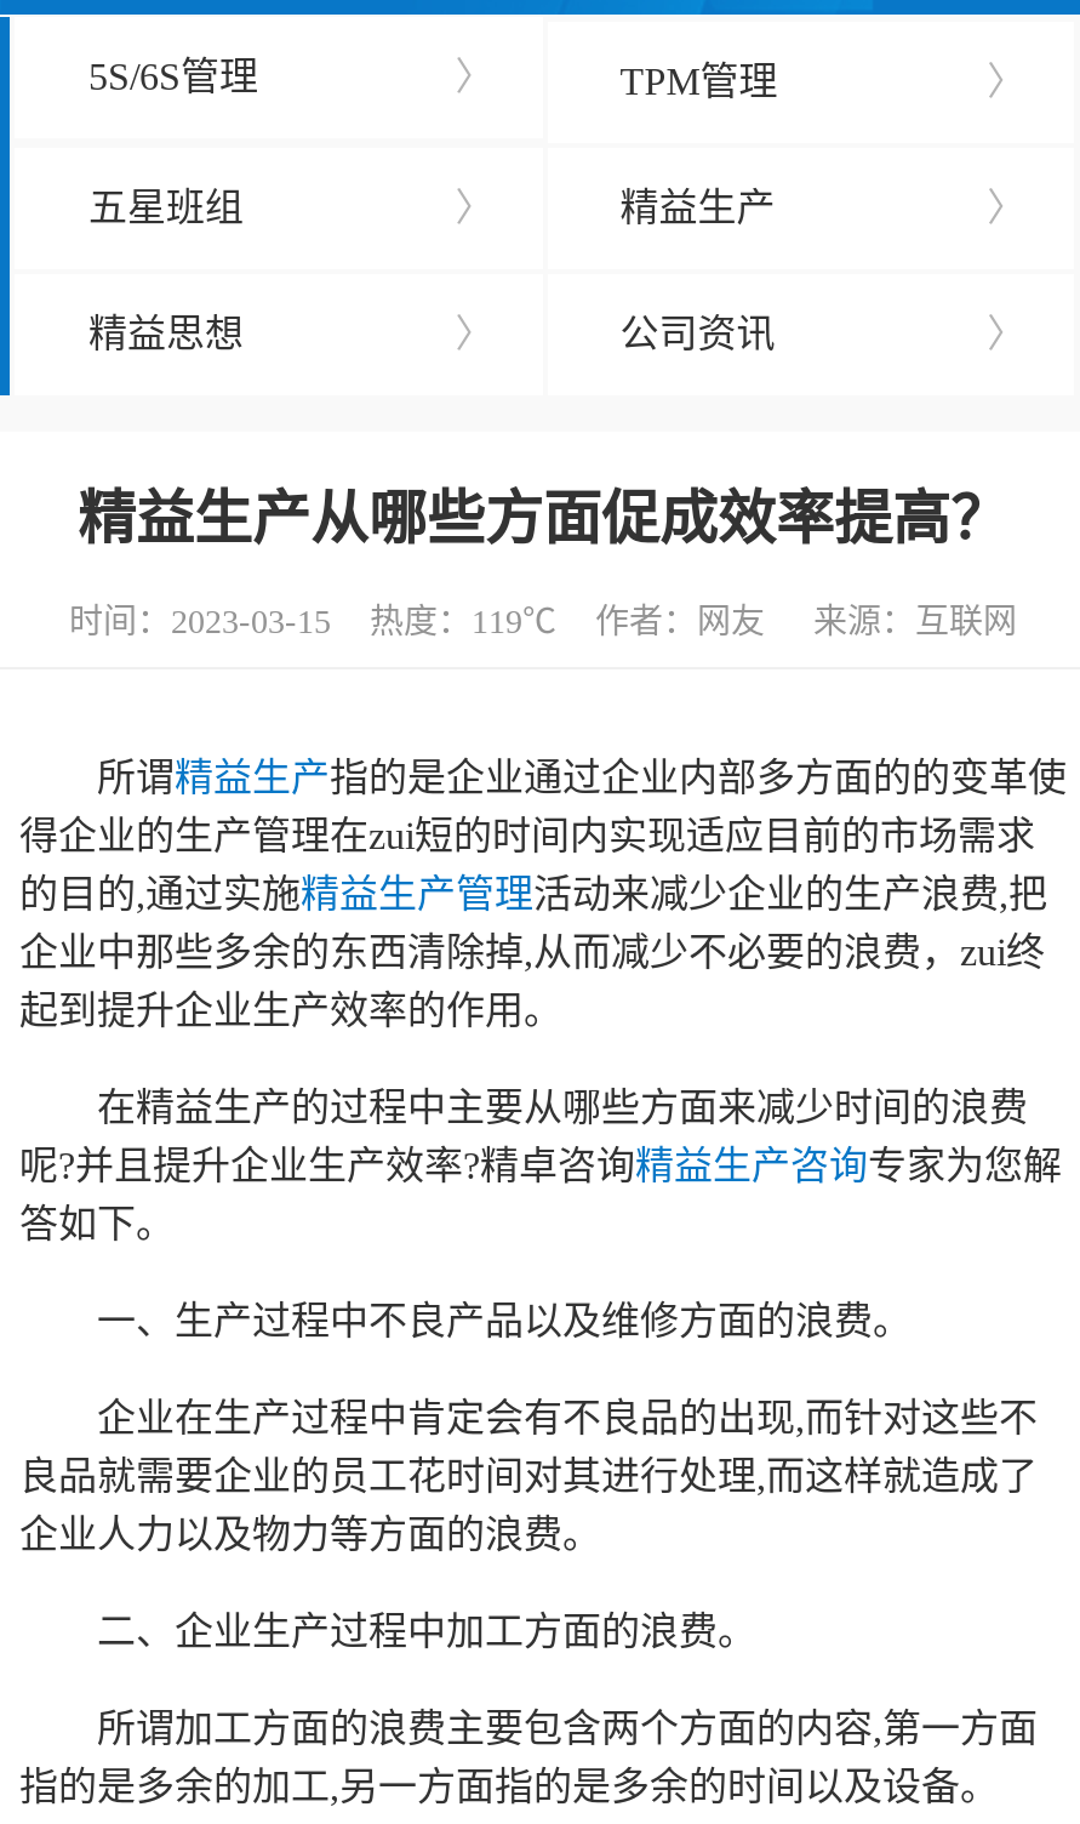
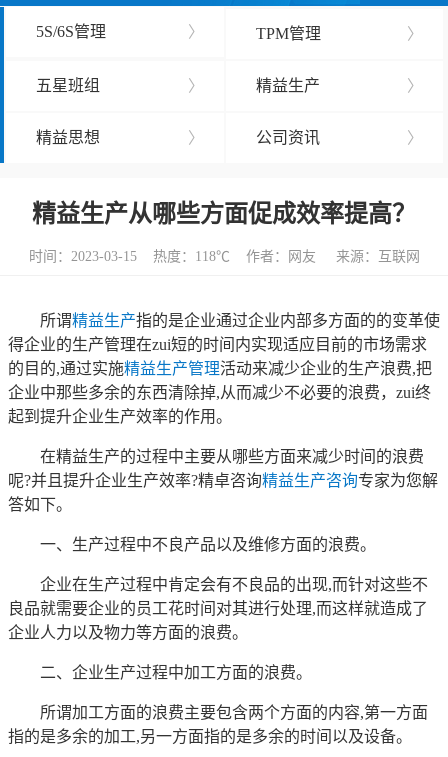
[69,603,1017,640] 时间：2023-03-15 热度：119℃ 作者：网友 来源：互联网 -> [28,249,419,264] 时间：2023-03-15 热度：118℃ 作者：网友 来源：互联网

